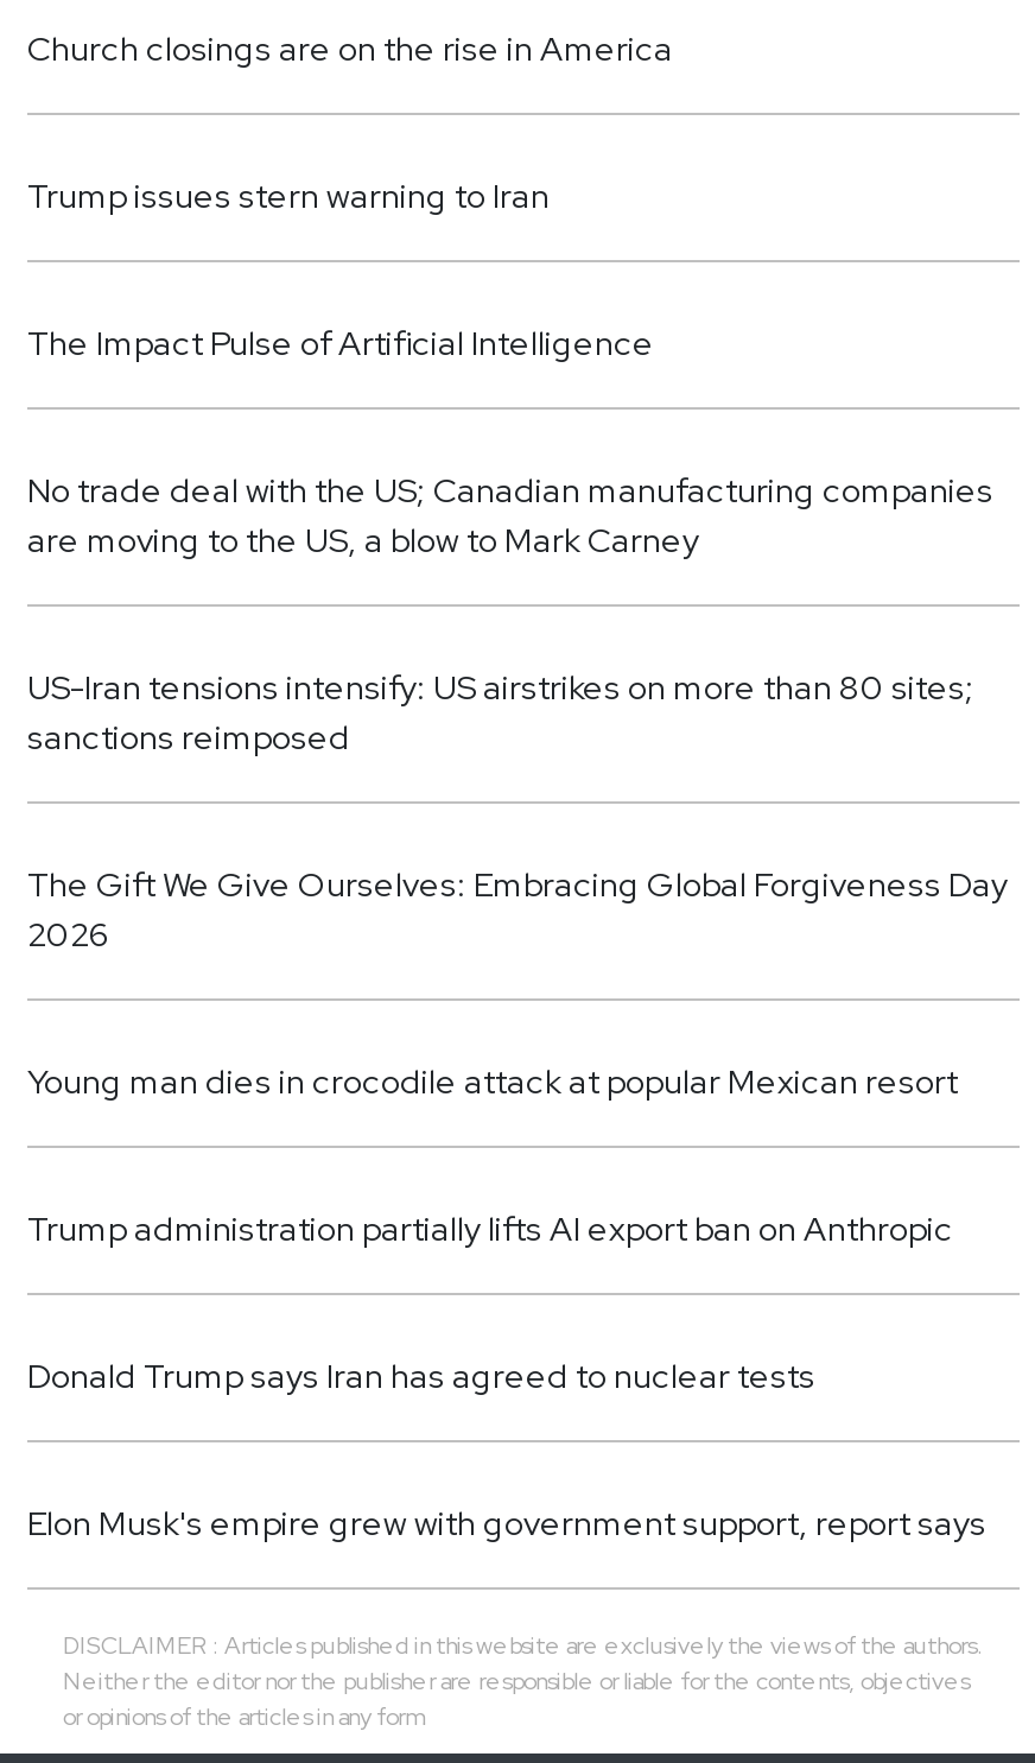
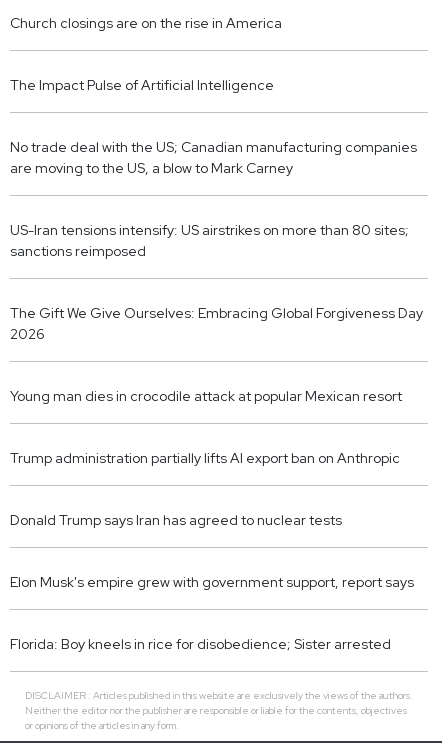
[27,174,550,217] Trump issues stern warning to Iran -> none
moved [27,321,1008,1544] -> [10,76,423,591]: The Impact Pulse of Artificial Intelligence | No trade deal with the US; Canadian manufacturing companies | are moving to the US, a blow to Mark Carney | ... | Donald Trump says Iran has agreed to nuclear tests | Elon Musk's empire grew with government support, report says
none -> [10,635,391,653] Florida: Boy kneels in rice for disobedience; Sister arrested

